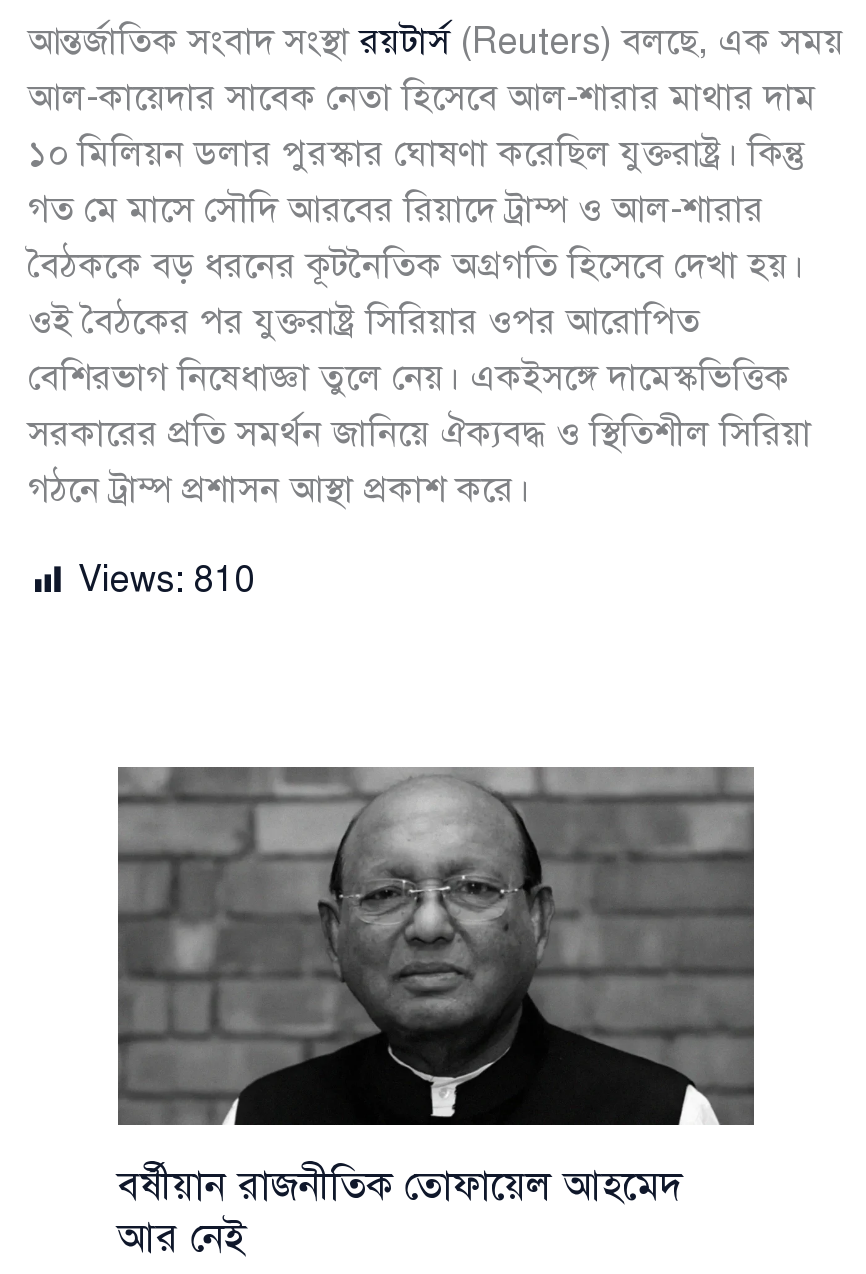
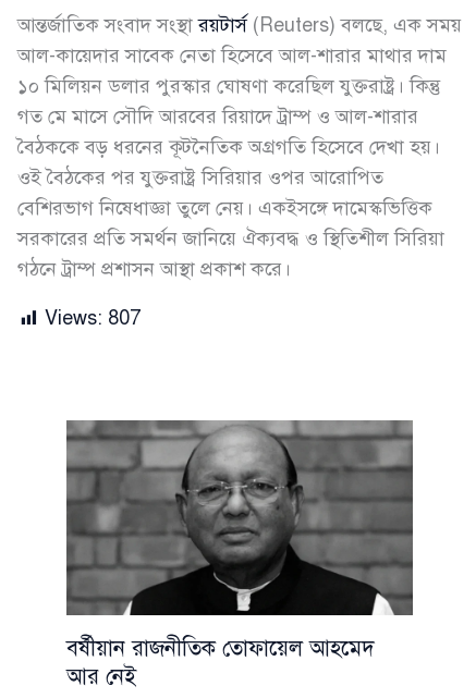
[78,558,254,602] Views: 810 -> [45,307,141,330] Views: 807

